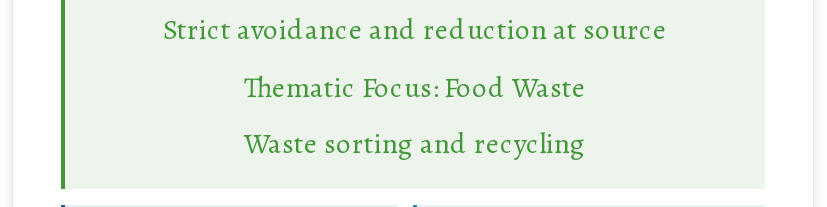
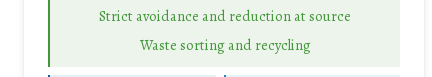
[244,66,586,106] Thematic Focus: Food Waste -> none

